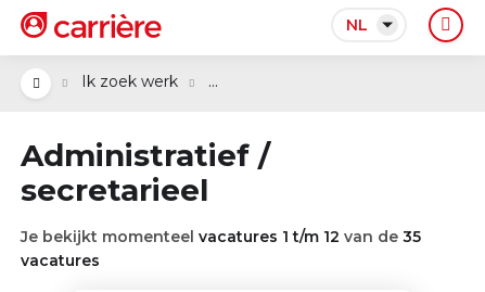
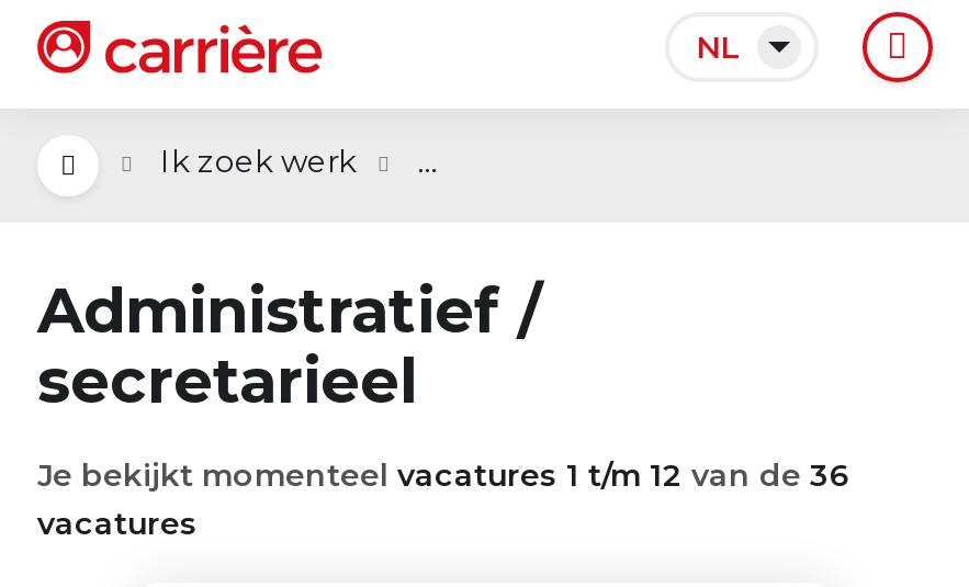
[21,227,421,246] Je bekijkt momenteel vacatures 1 t/m 12 van de 35 -> [37,455,849,495] Je bekijkt momenteel vacatures 1 t/m 12 van de 36

